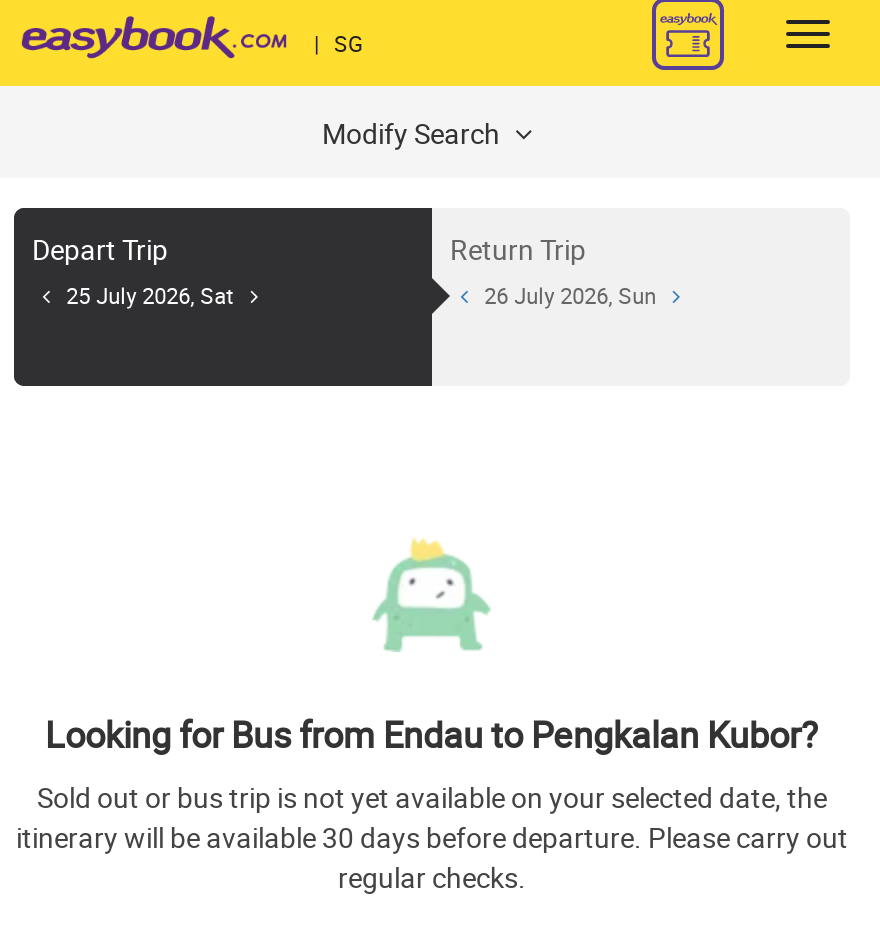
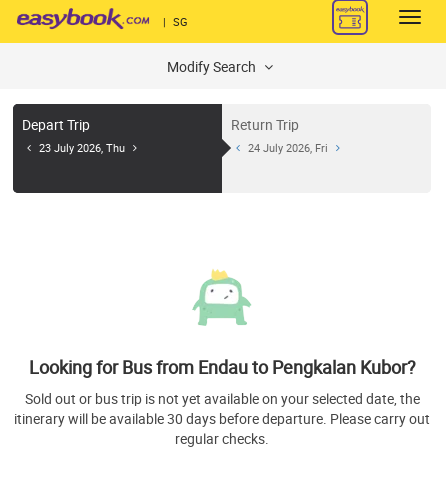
[66,284,234,310] 25 July 2026, Sat -> [39,142,125,155] 23 July 2026, Thu
[484,284,656,310] 26 July 2026, Sun -> [248,142,328,155] 24 July 2026, Fri

